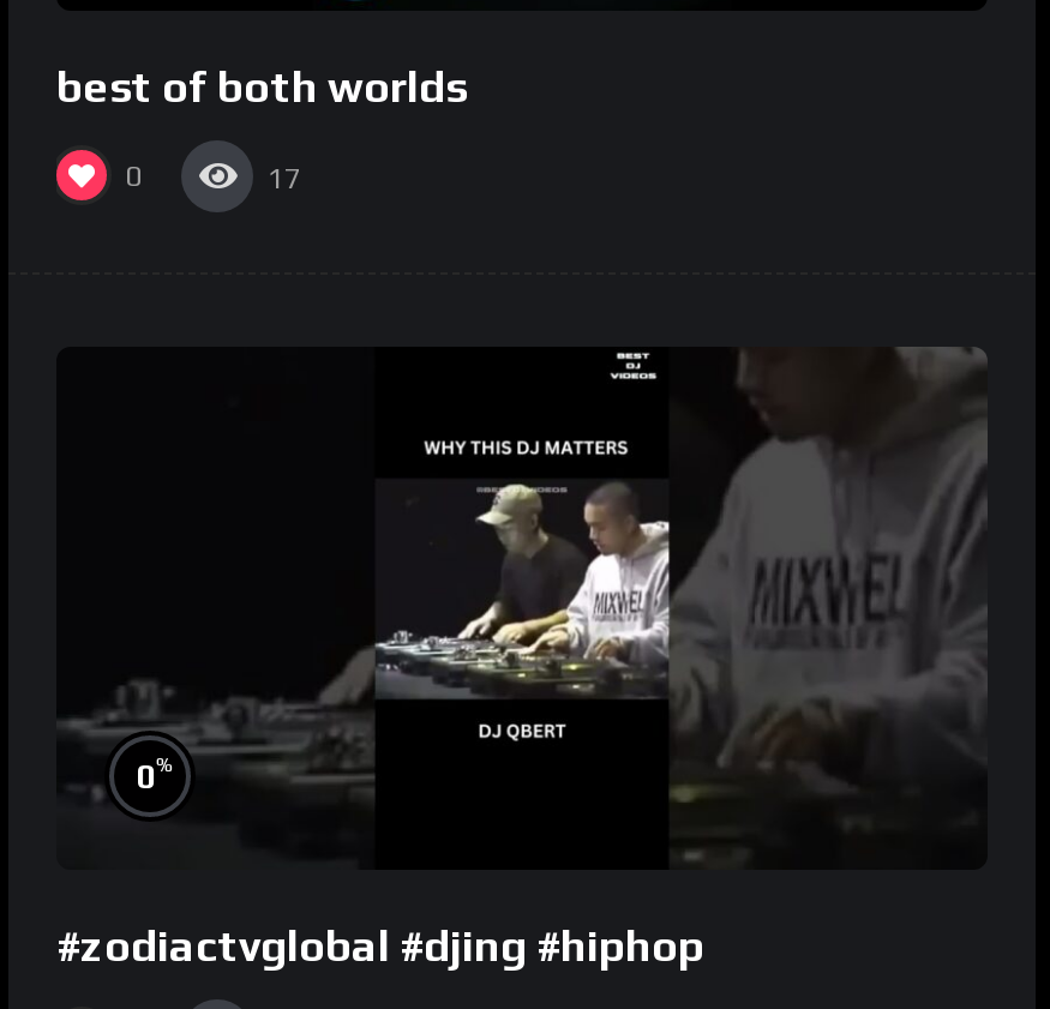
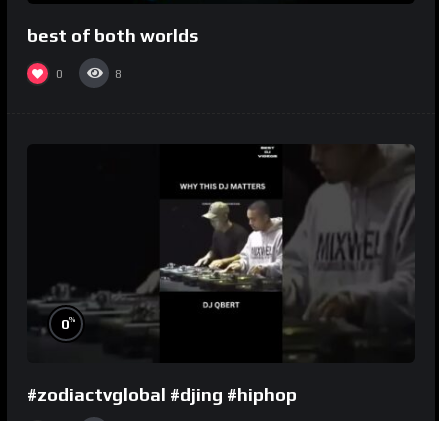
[268,161,301,195] 17 -> [115,67,122,81] 8

